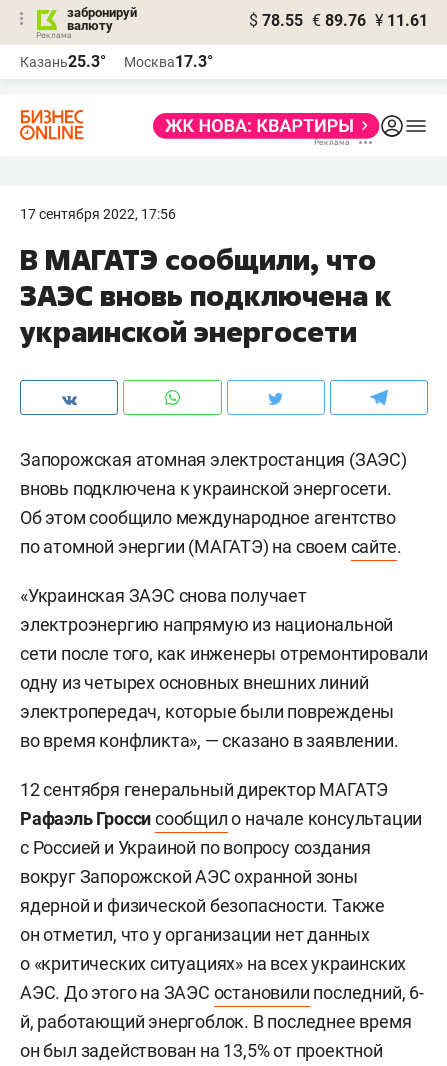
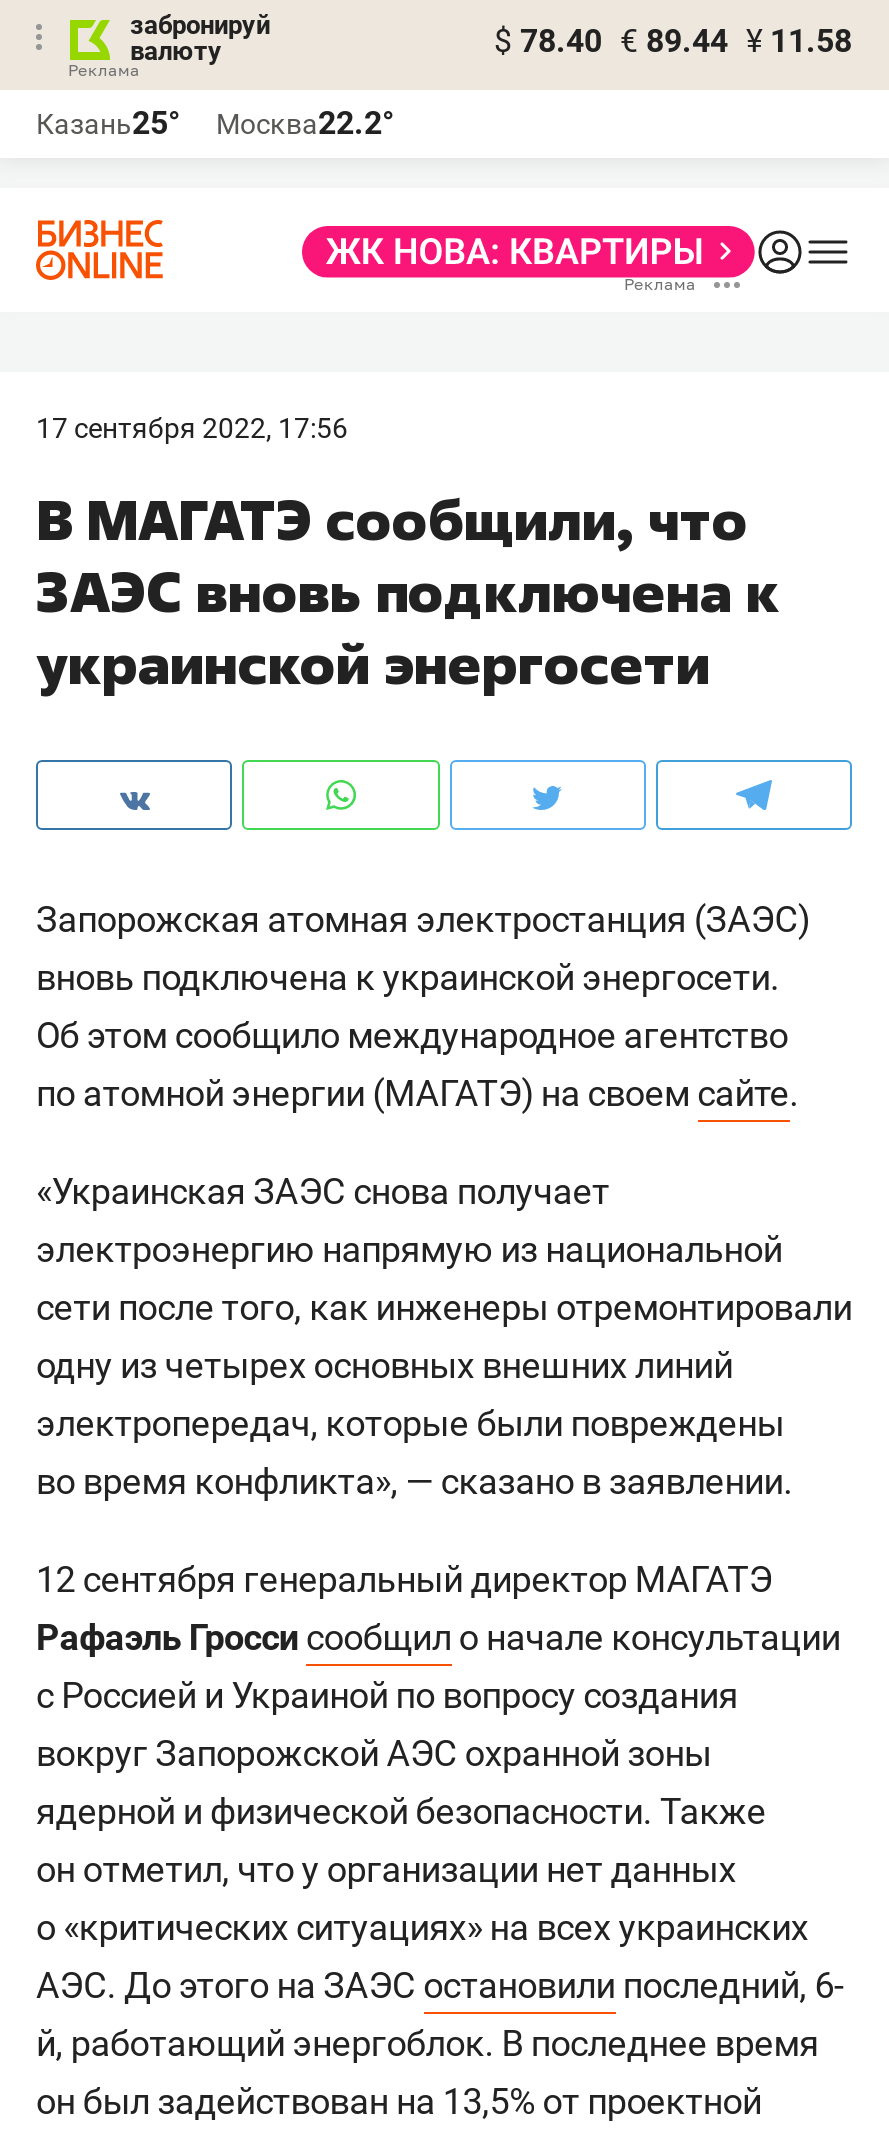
[249,11,428,30] $ 78.55 € 89.76 ¥ 11.61 -> [494,22,852,60] $ 78.40 € 89.44 ¥ 11.58
[20,52,106,71] Казань25.3° -> [36,104,180,142] Казань25°
[124,52,213,71] Москва17.3° -> [216,104,394,142] Москва22.2°

